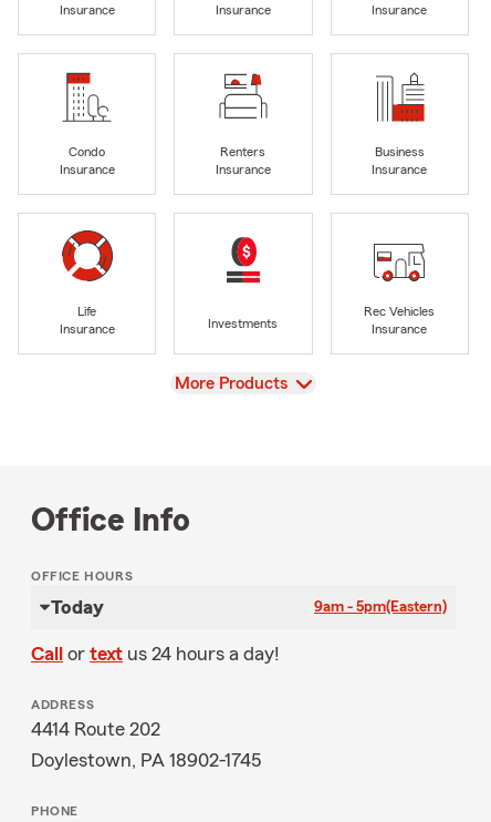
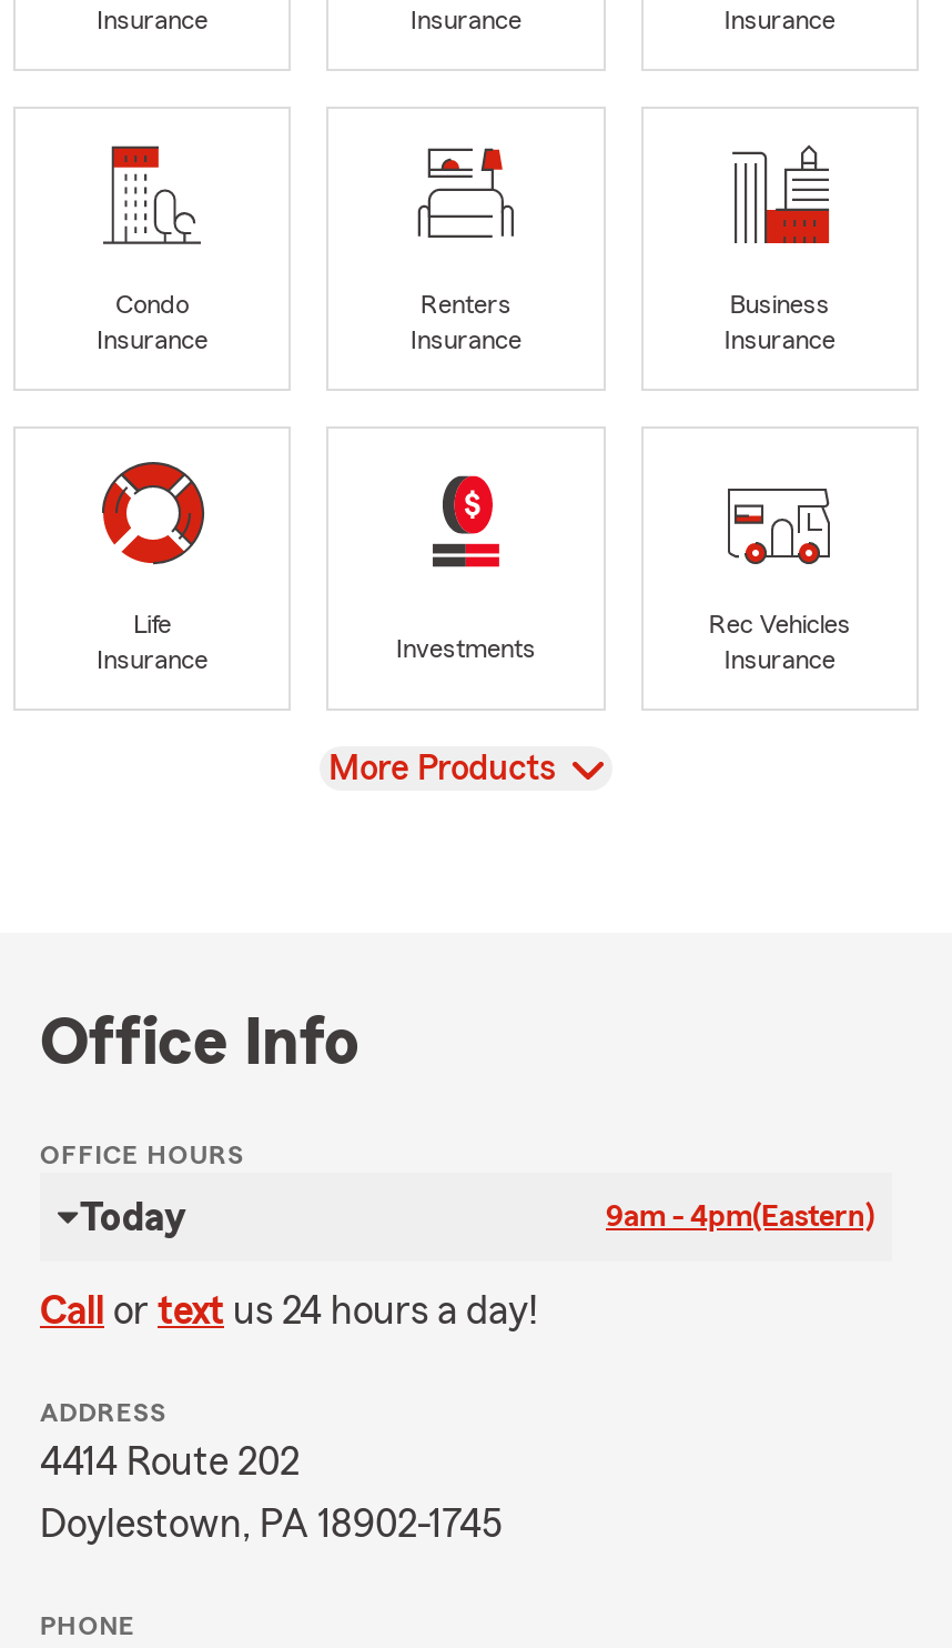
[314,599,447,615] 9am - 5pm(Eastern) -> [606,1202,874,1233] 9am - 4pm(Eastern)

